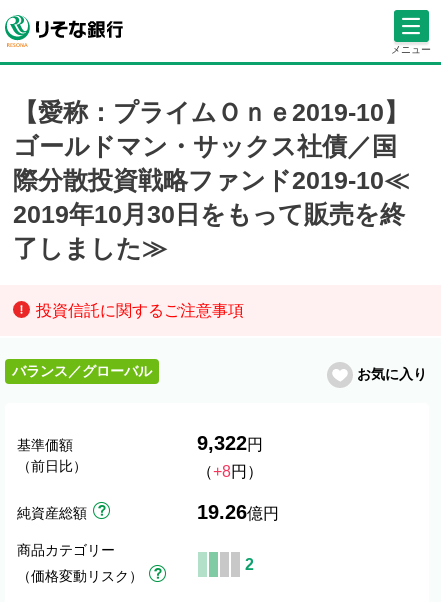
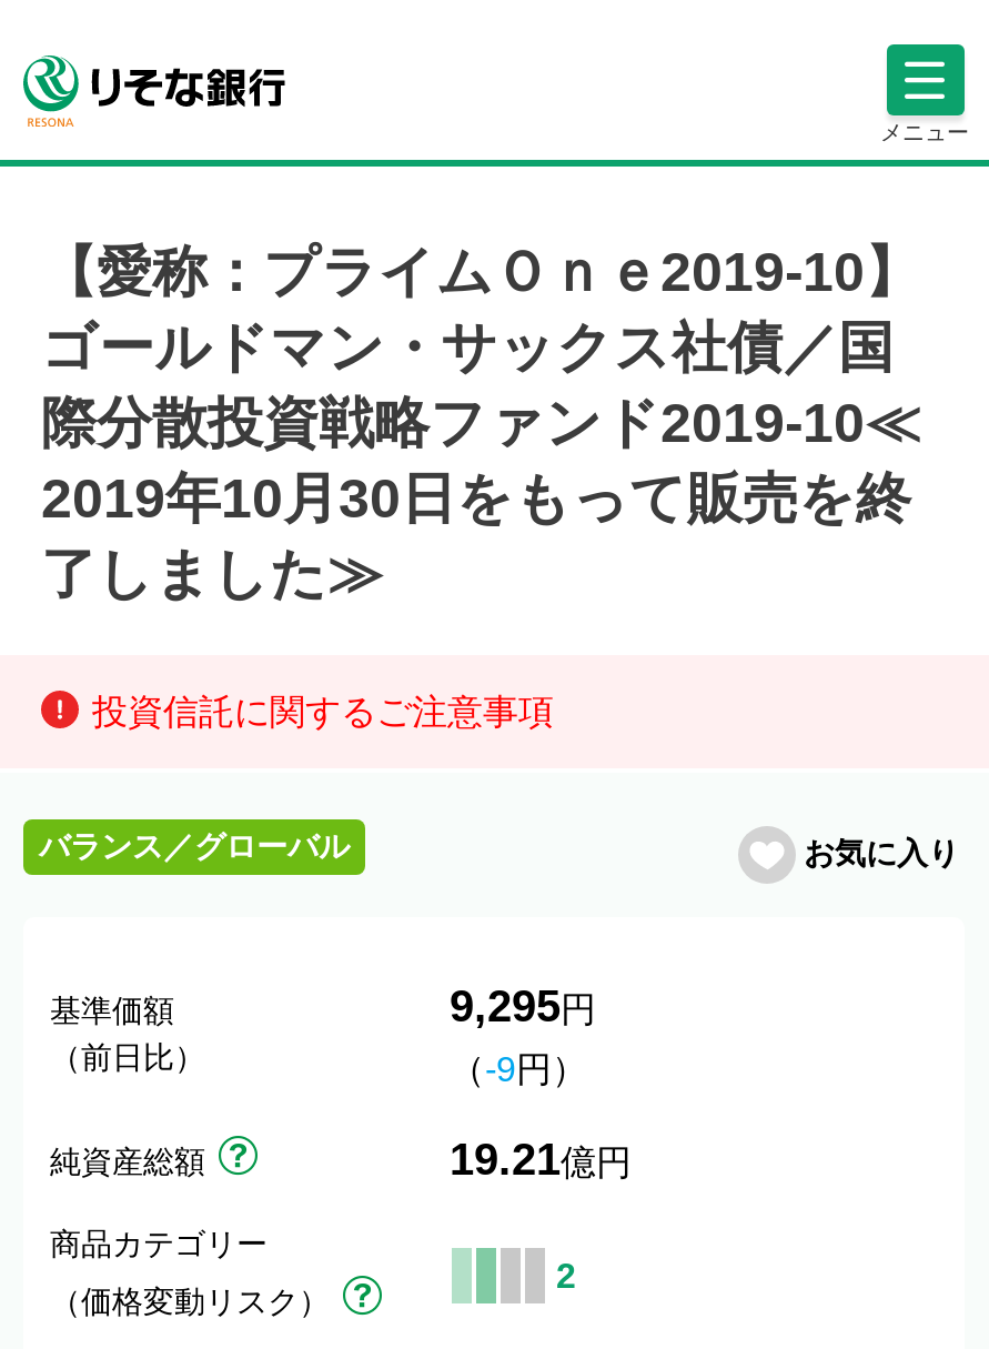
[197,432,263,454] 9,322円 -> [450,981,596,1030] 9,295円
[197,463,263,480] （+8円） -> [450,1050,587,1088] （-9円）
[197,501,279,523] 19.26億円 -> [450,1135,632,1184] 19.21億円

